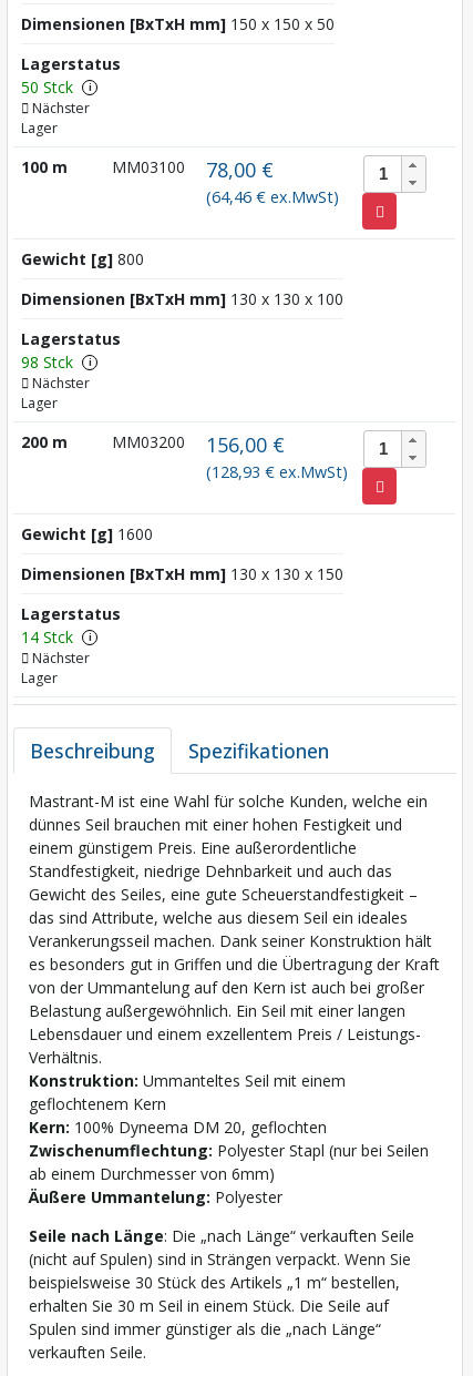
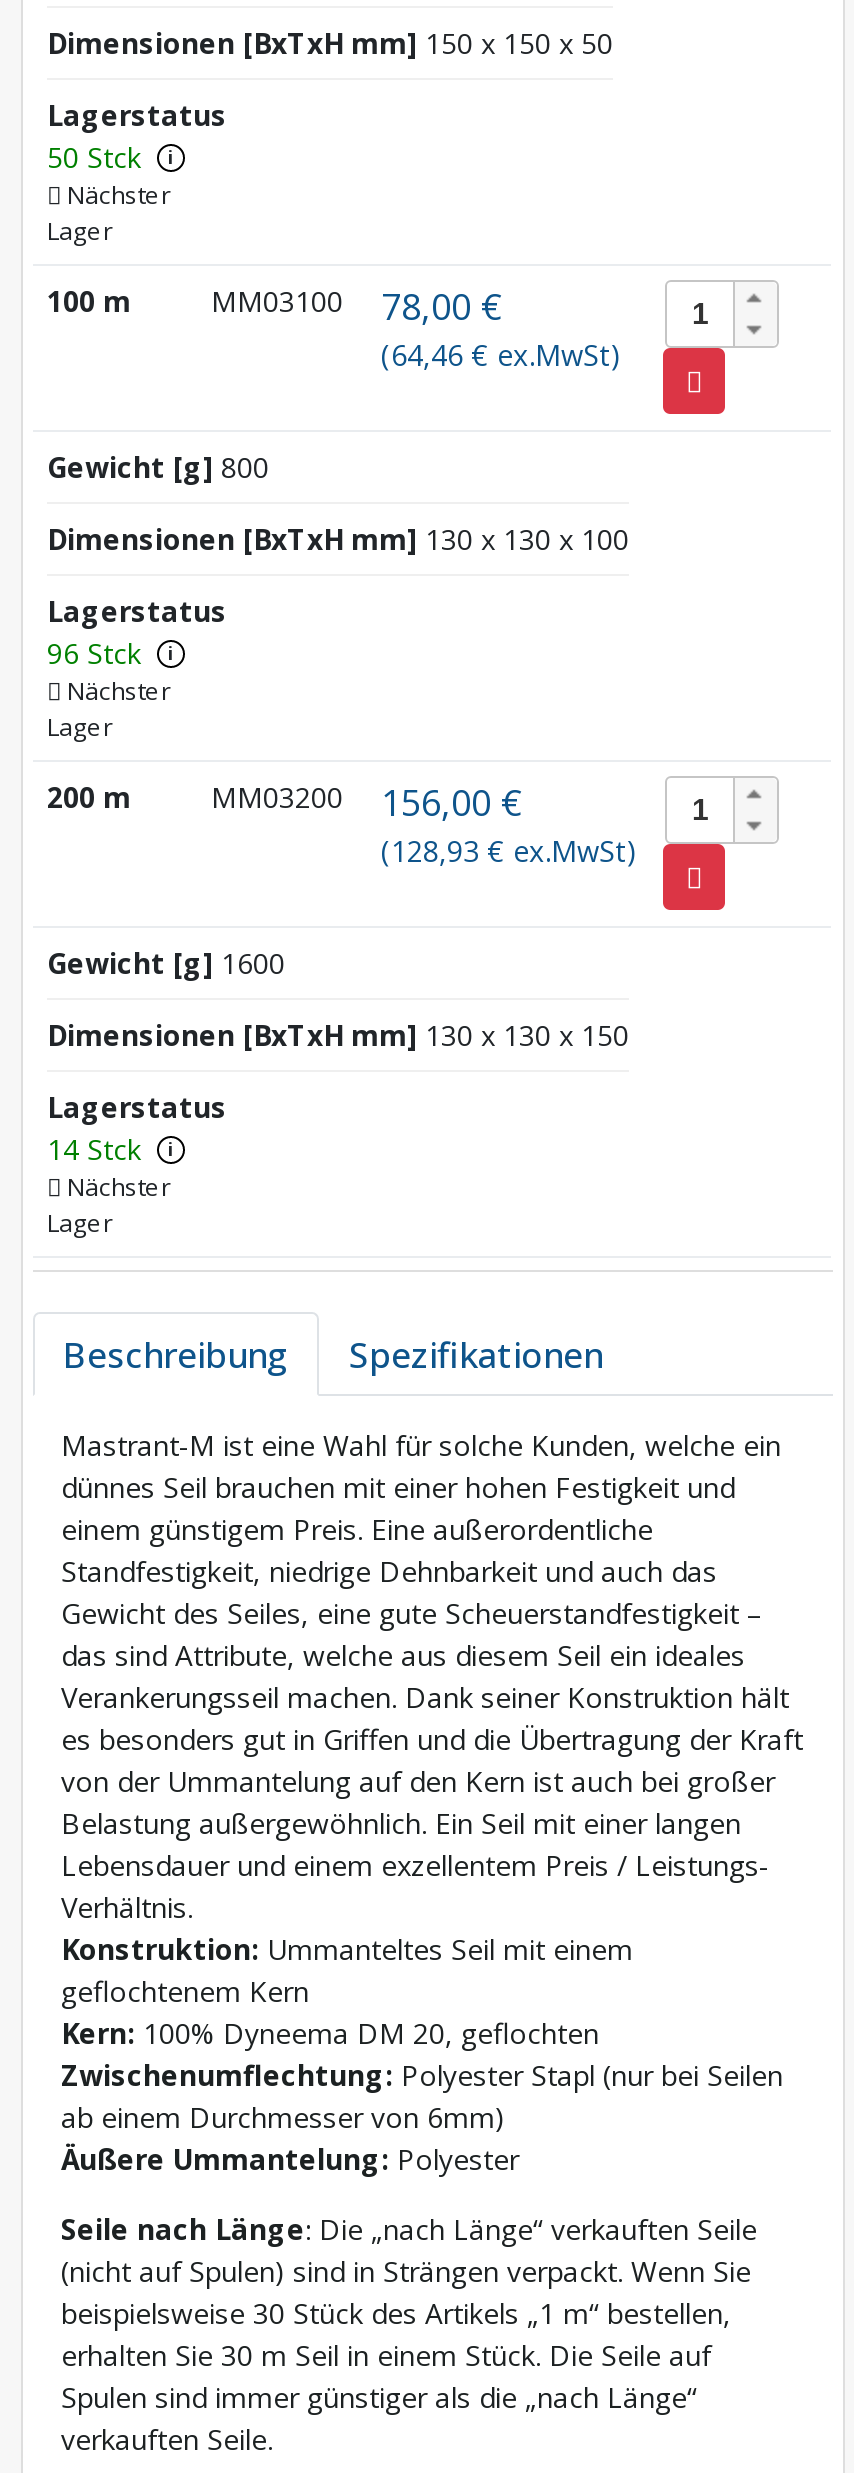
[21,351,73,373] 98 Stck -> [47,634,141,672] 96 Stck

